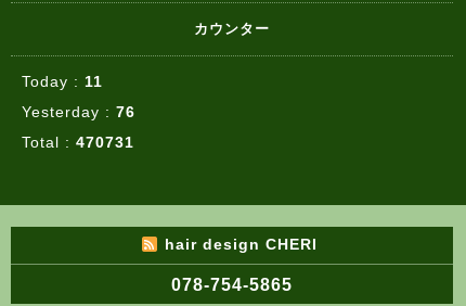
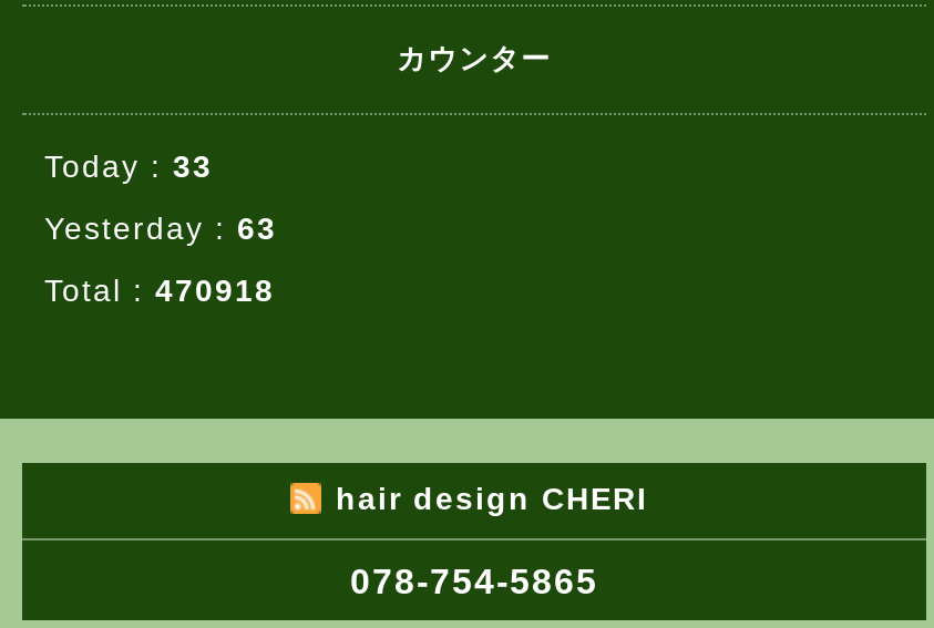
[22,73,103,90] Today : 11 -> [44,148,213,184] Today : 33
[22,103,135,120] Yesterday : 76 -> [44,210,277,246] Yesterday : 63
[22,133,134,151] Total : 470731 -> [44,272,275,308] Total : 470918

